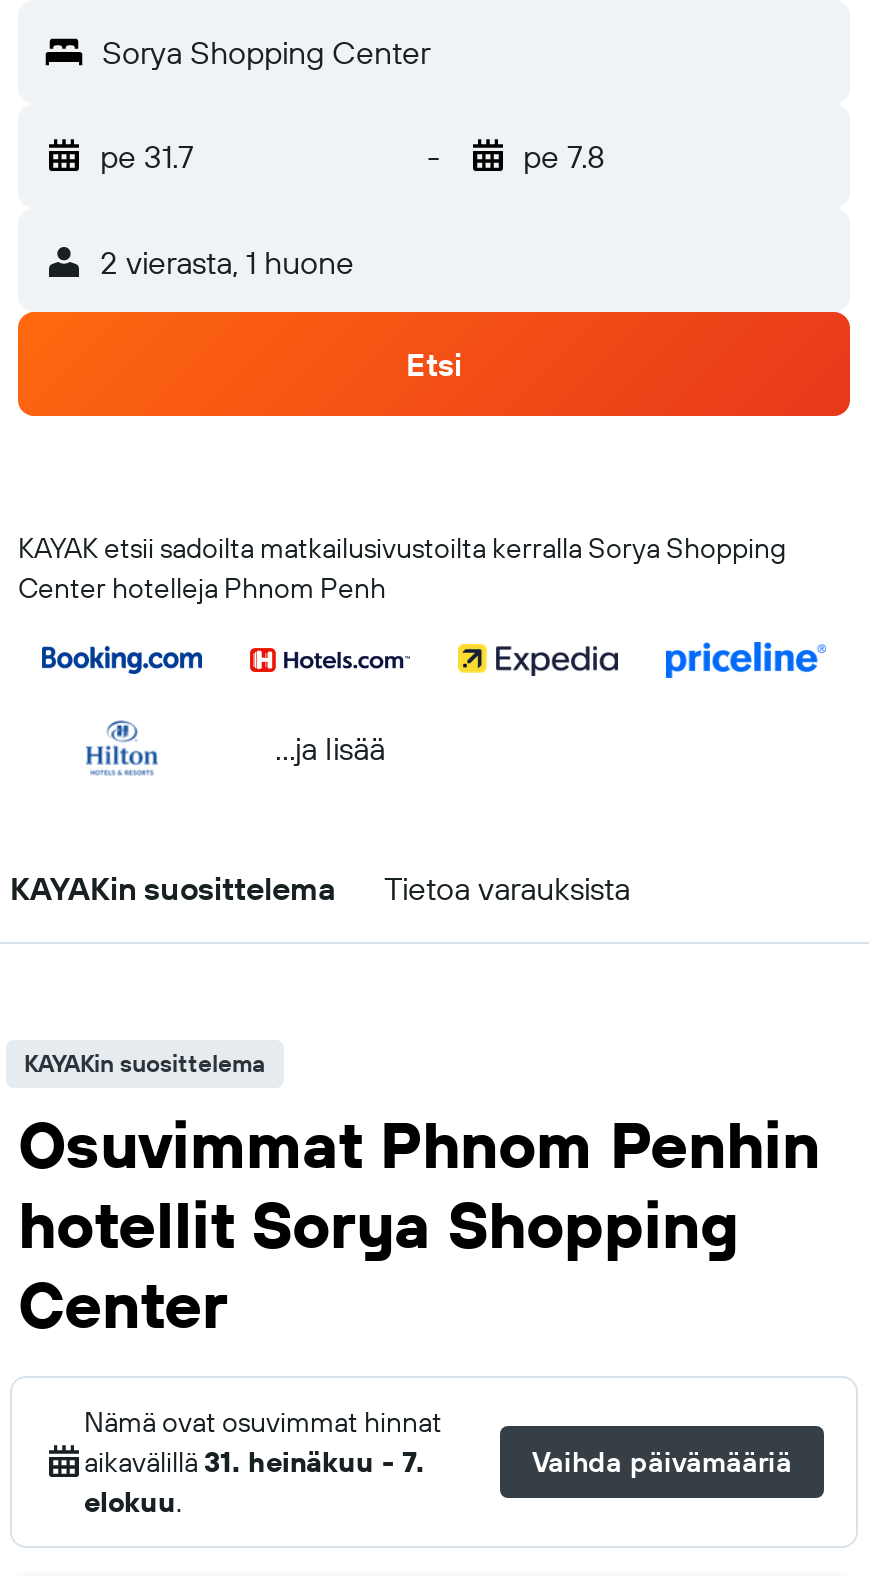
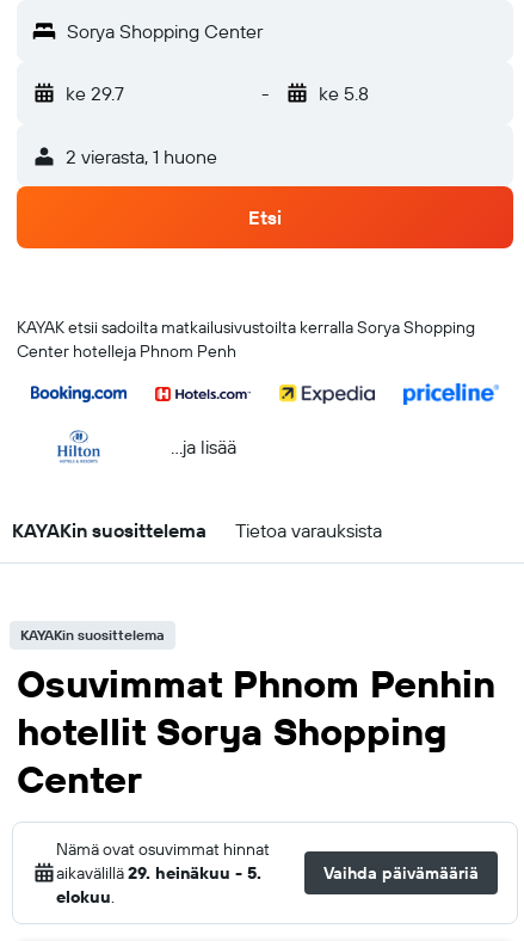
[100,136,194,176] pe 31.7 -> [66,81,124,105] ke 29.7
[523,136,605,176] pe 7.8 -> [318,81,368,105] ke 5.8
[84,1444,424,1480] aikavälillä 31. heinäkuu - 7. -> [56,862,261,884] aikavälillä 29. heinäkuu - 5.

